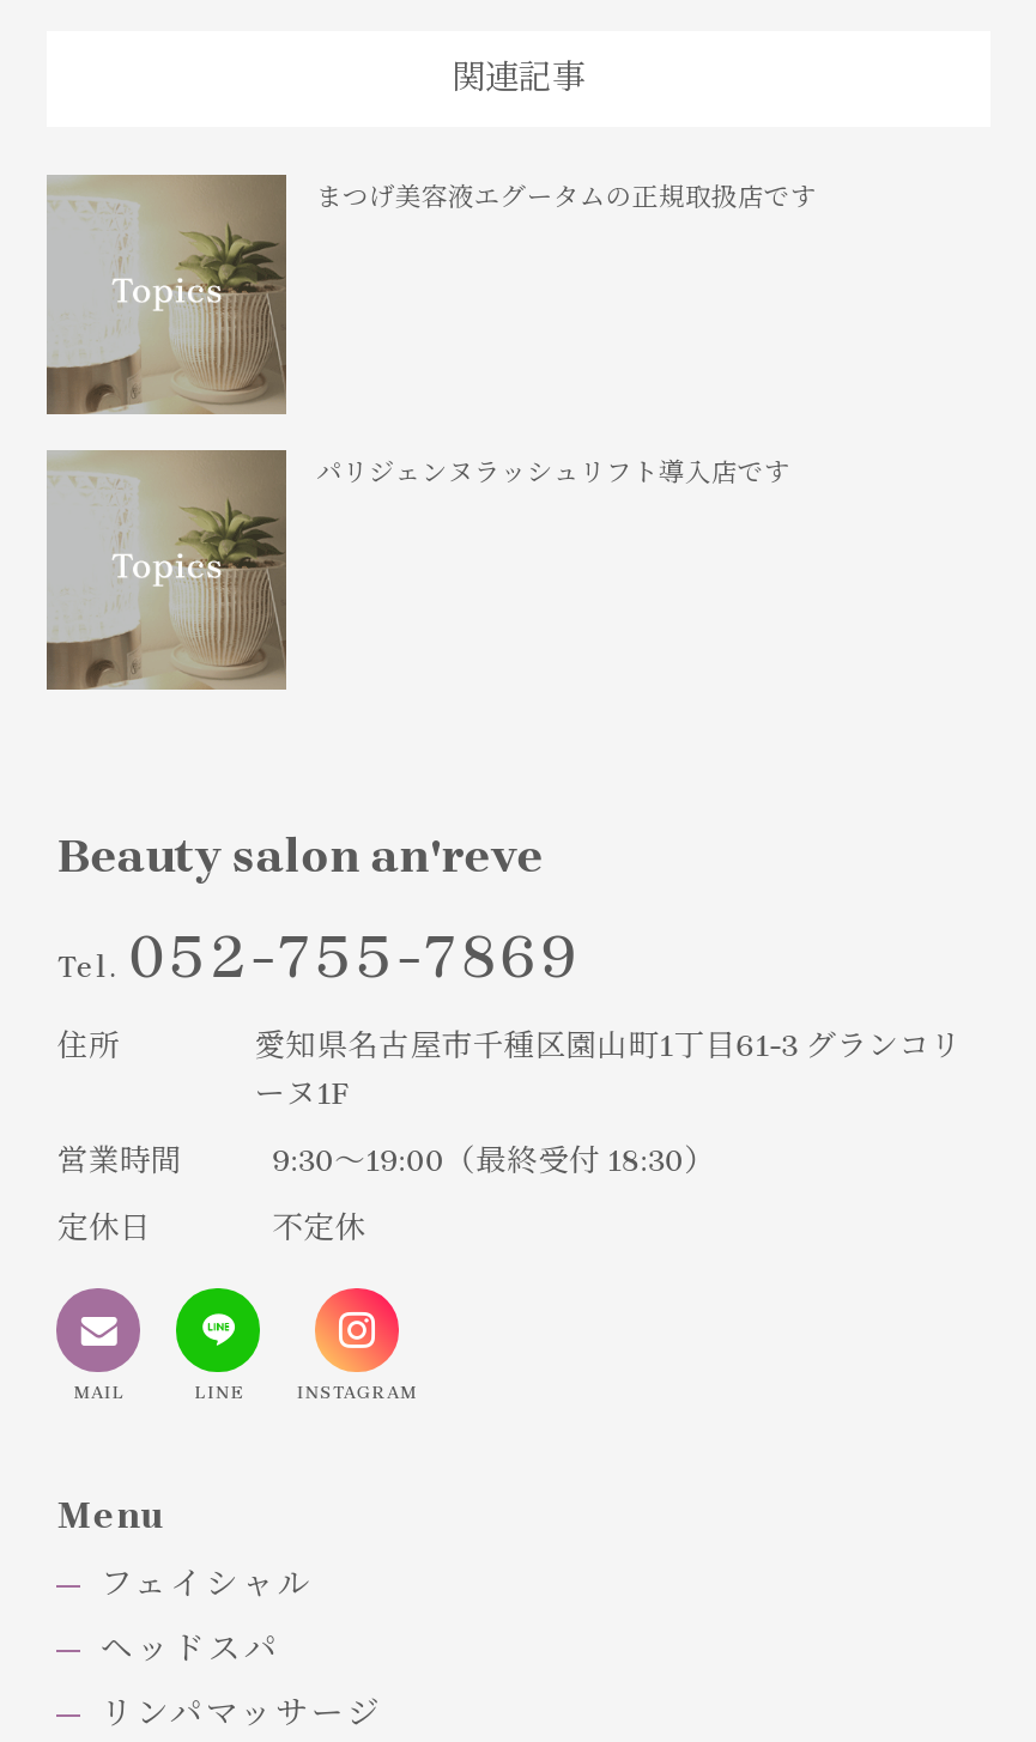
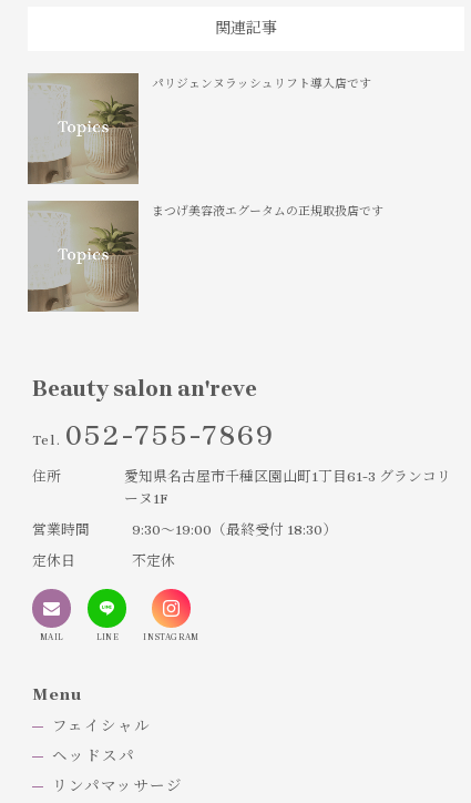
moved [316,182,817,213] -> [152,204,384,218]: まつげ美容液エグータムの正規取扱店です
moved [47,448,790,692] -> [28,72,372,185]: [image] | パリジェンヌラッシュリフト導入店です

